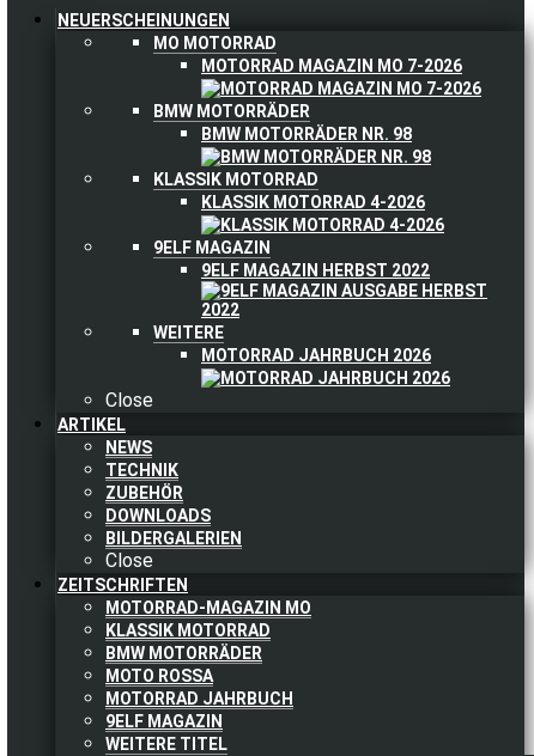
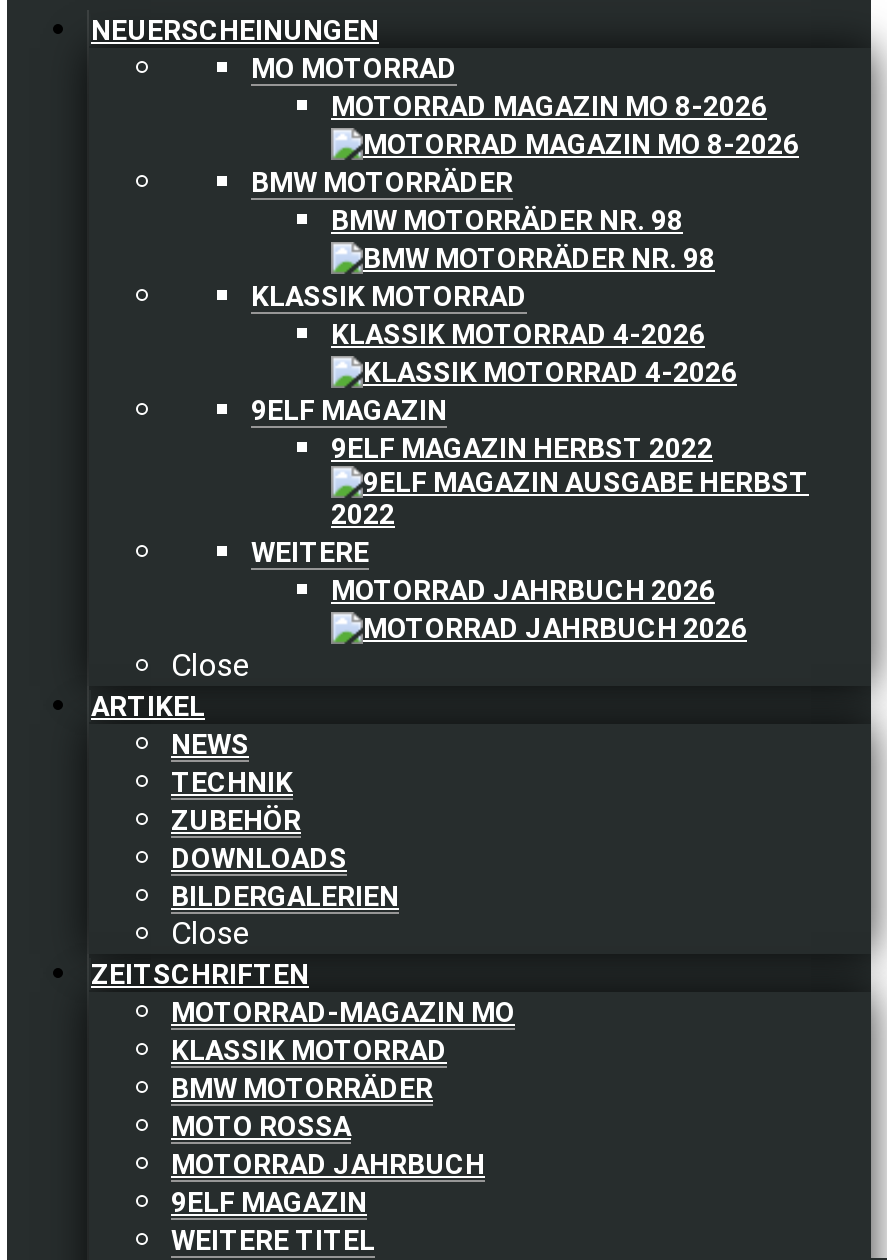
[201,56,462,75] MOTORRAD MAGAZIN MO 7-2026 -> [331,90,767,122] MOTORRAD MAGAZIN MO 8-2026

